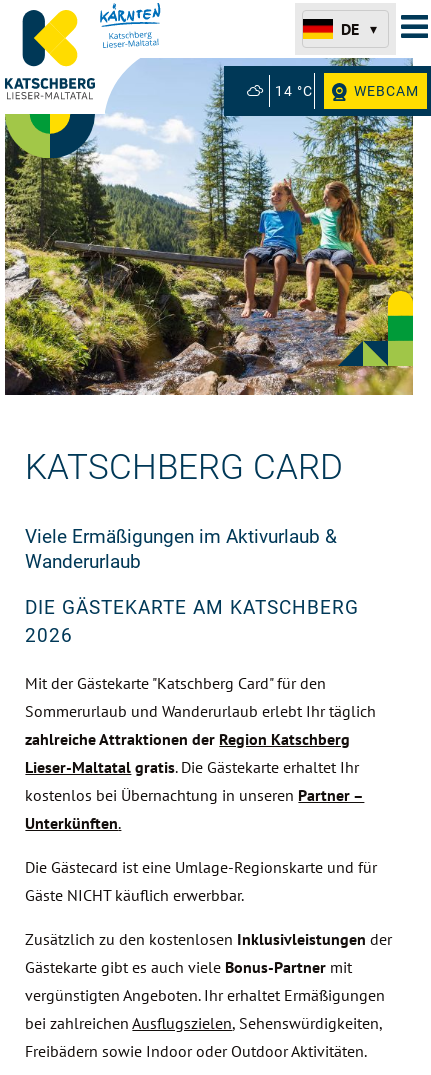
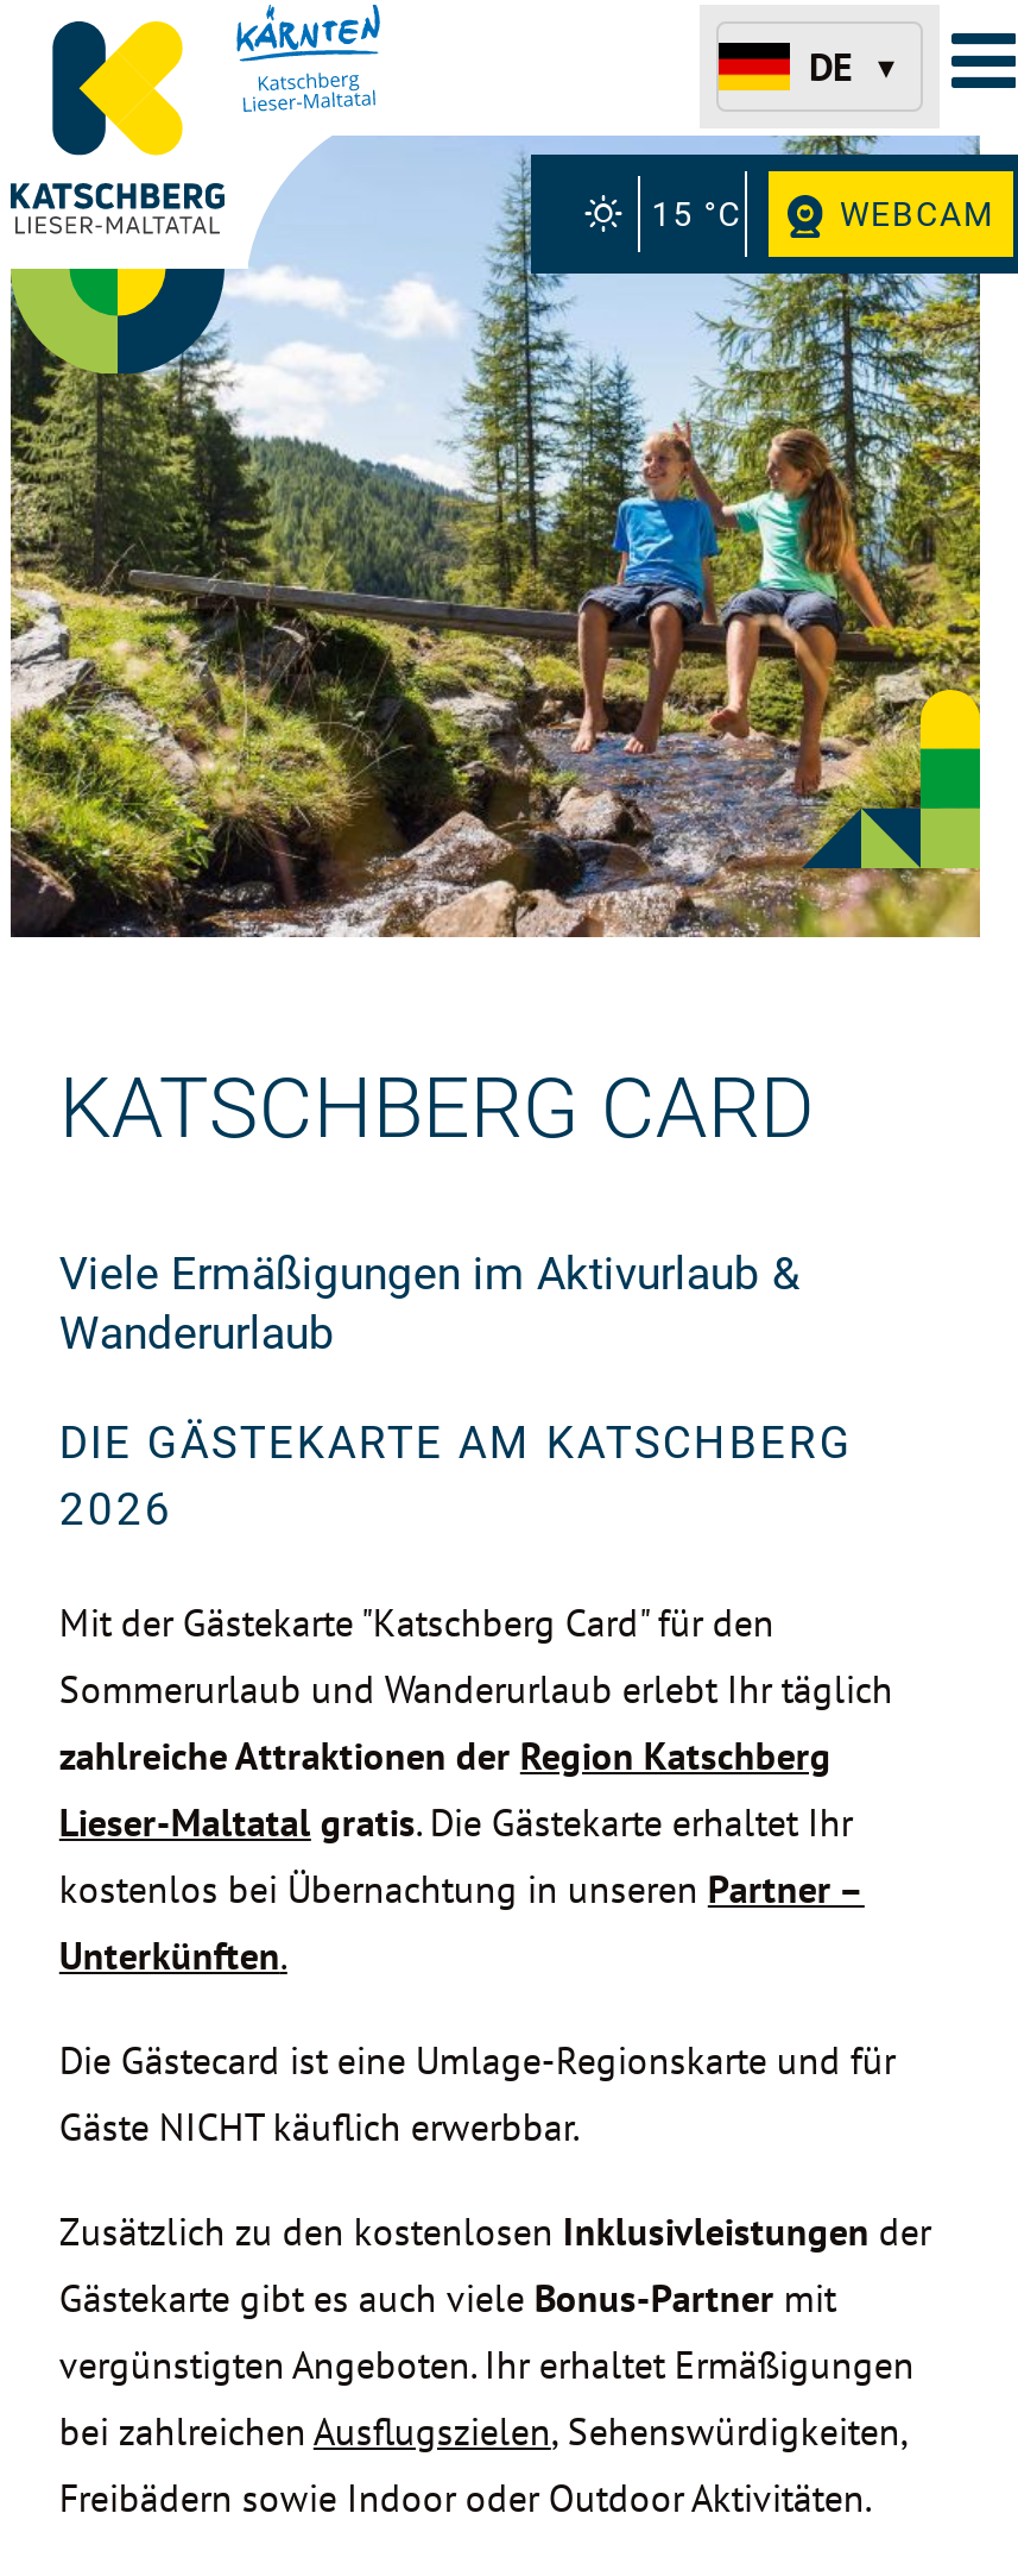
[275,83,313,99] 14 °C -> [652,195,742,233] 15 °C

